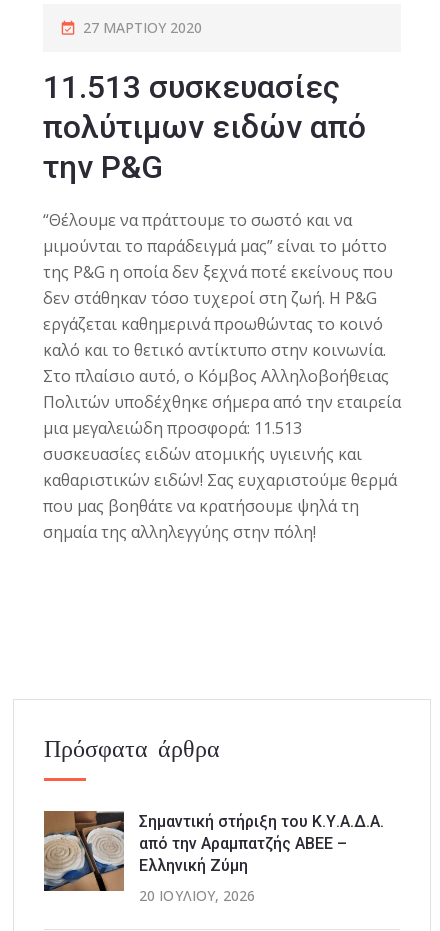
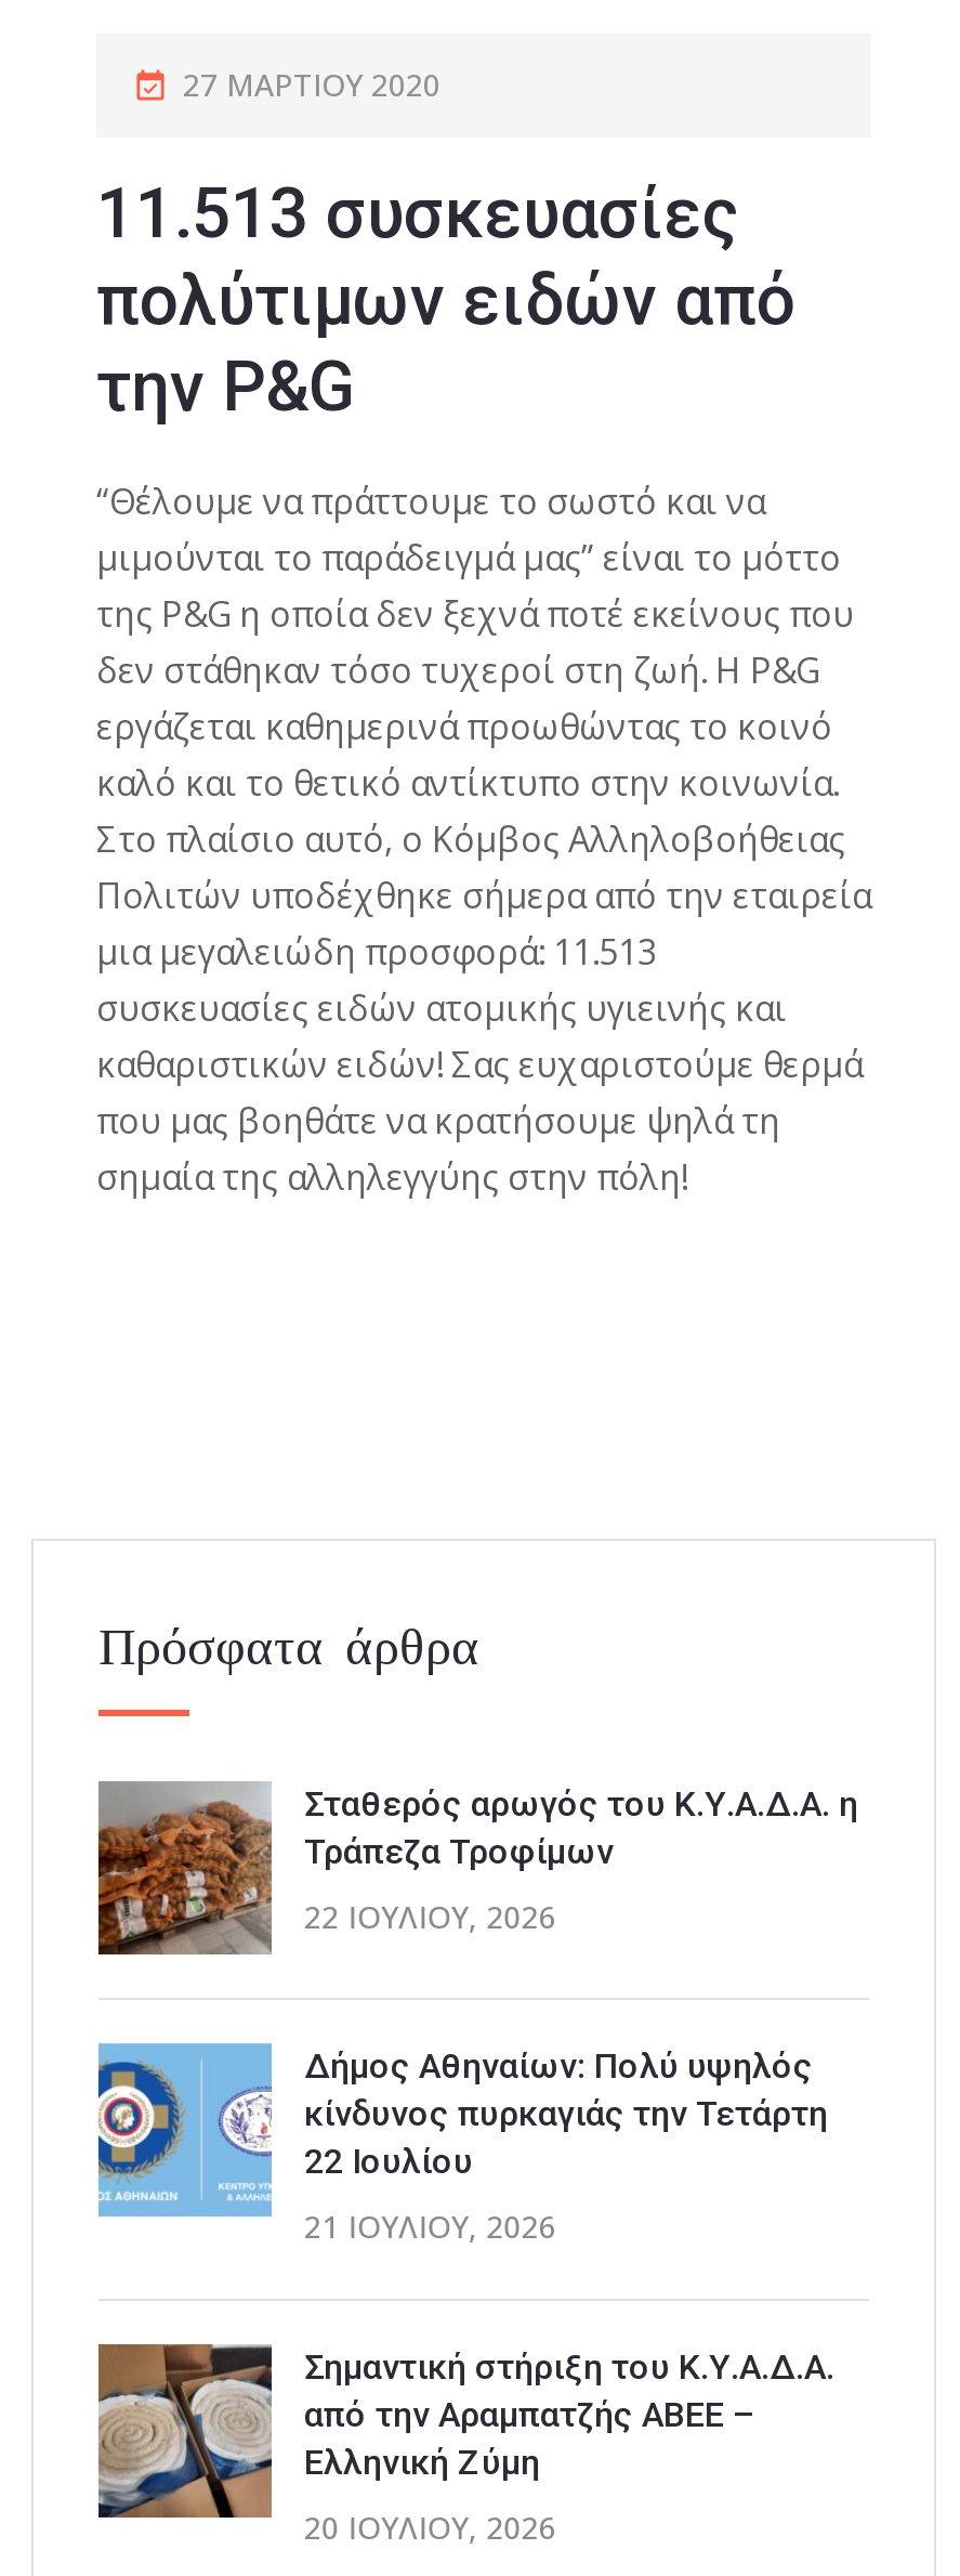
none -> [96,1782,858,1958] [image] | Σταθερός αρωγός του Κ.Υ.Α.Δ.Α. η | Τράπεζα Τροφίμων | 22 ΙΟΥΛΊΟΥ, 2026
none -> [96,2042,828,2247] [image] | Δήμος Αθηναίων: Πολύ υψηλός | κίνδυνος πυρκαγιάς την Τετάρτη | 22 Ιουλίου | 21 ΙΟΥΛΊΟΥ, 2026

